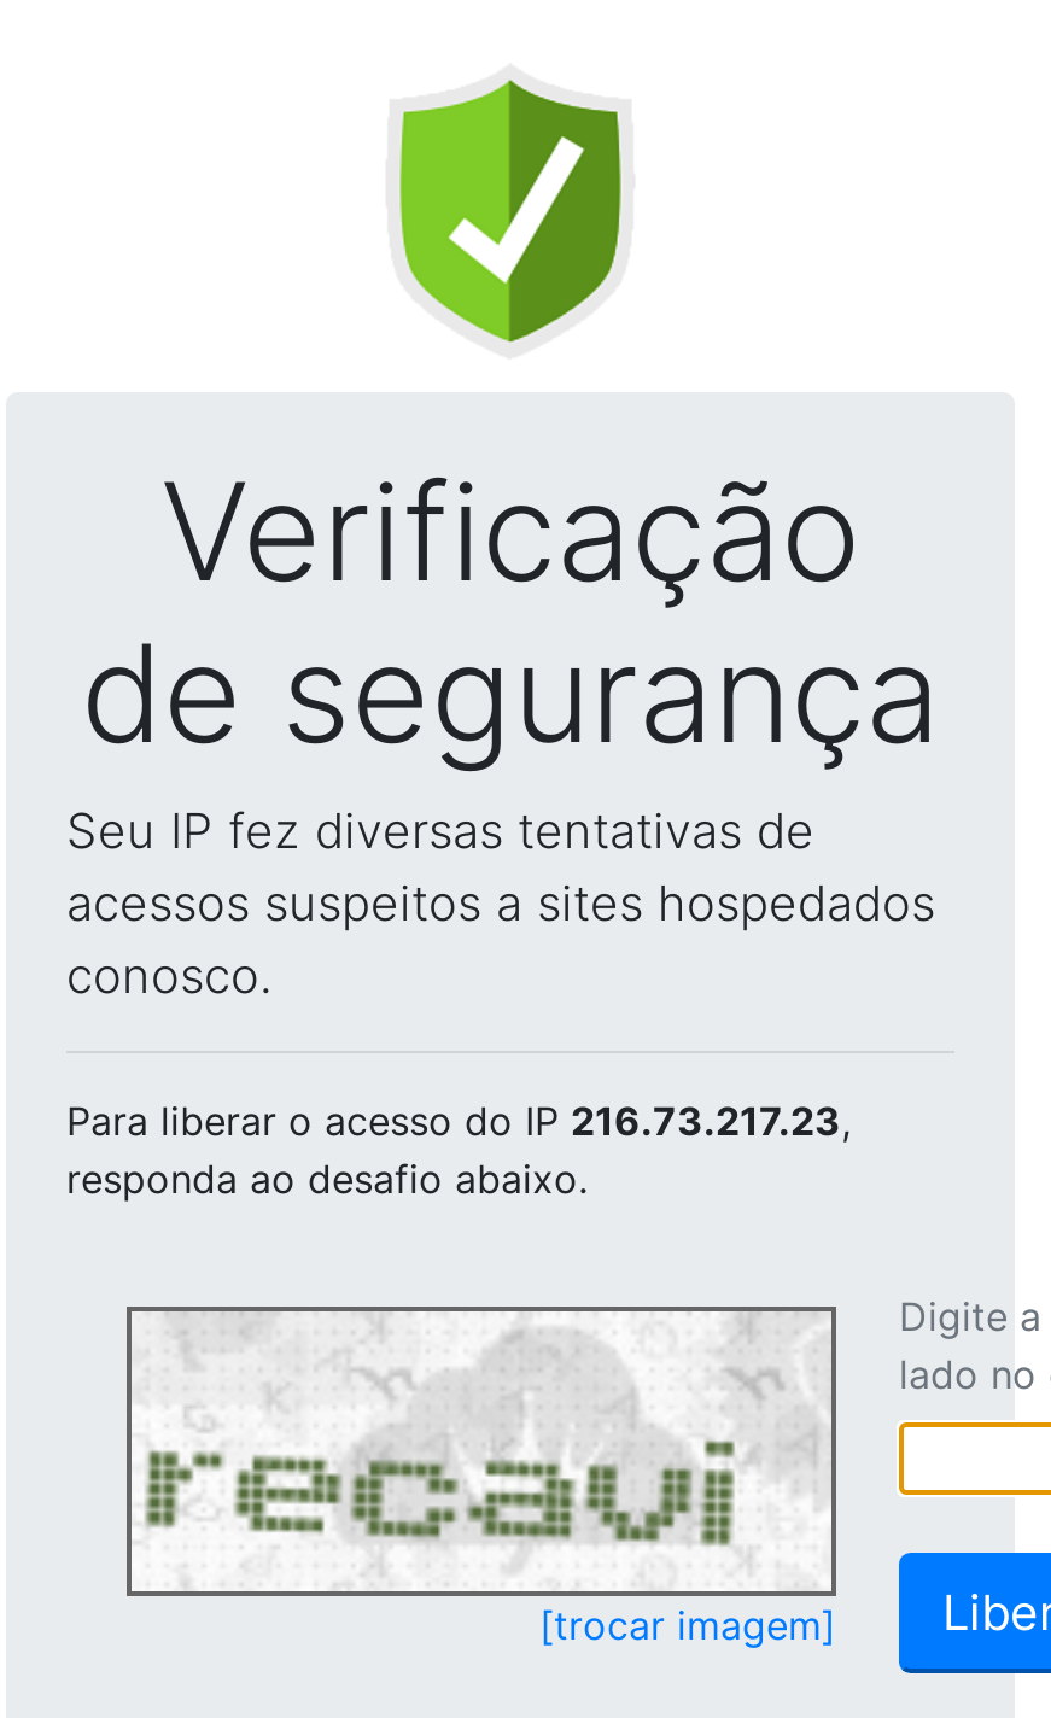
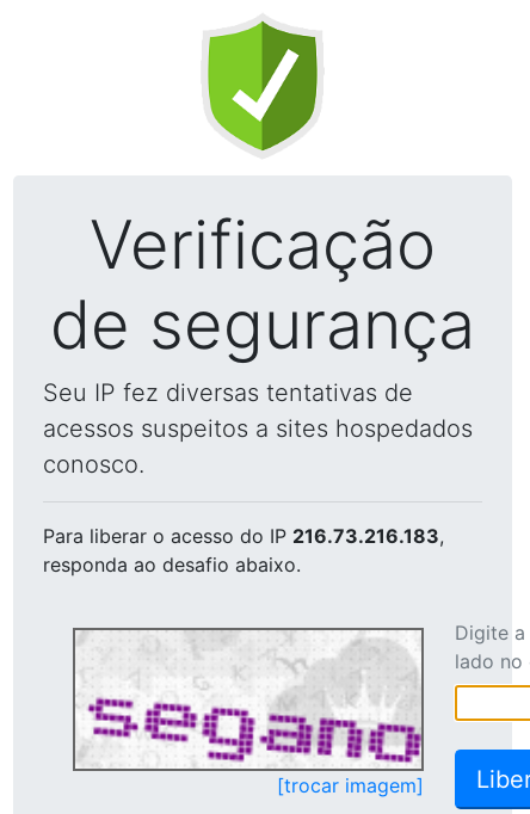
[66,1097,851,1145] Para liberar o acesso do IP 216.73.217.23, -> [43,524,444,548] Para liberar o acesso do IP 216.73.216.183,
[136,1316,831,1579] [image] -> [79,631,423,764] [image]

